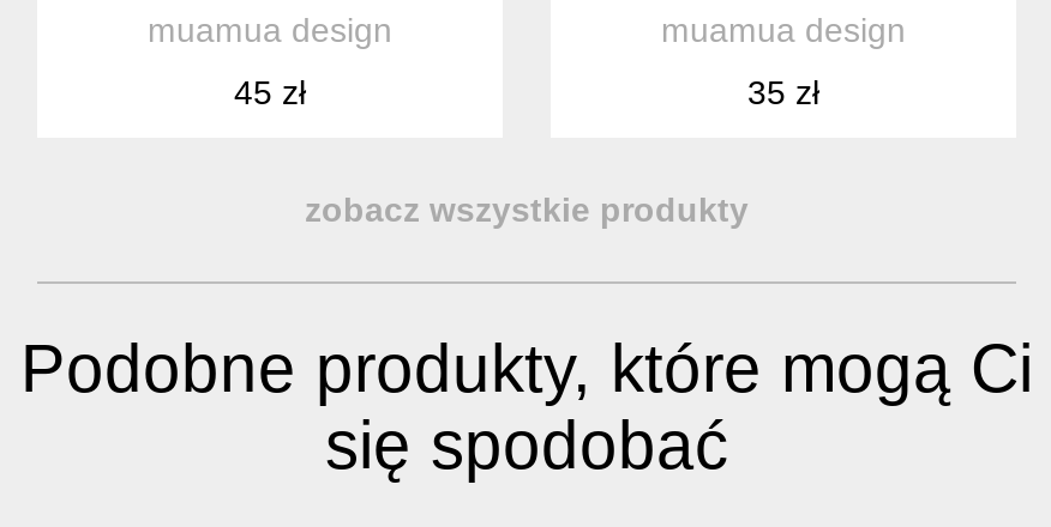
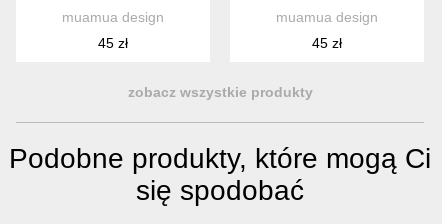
[747,73,819,112] 35 zł -> [312,35,342,51] 45 zł

